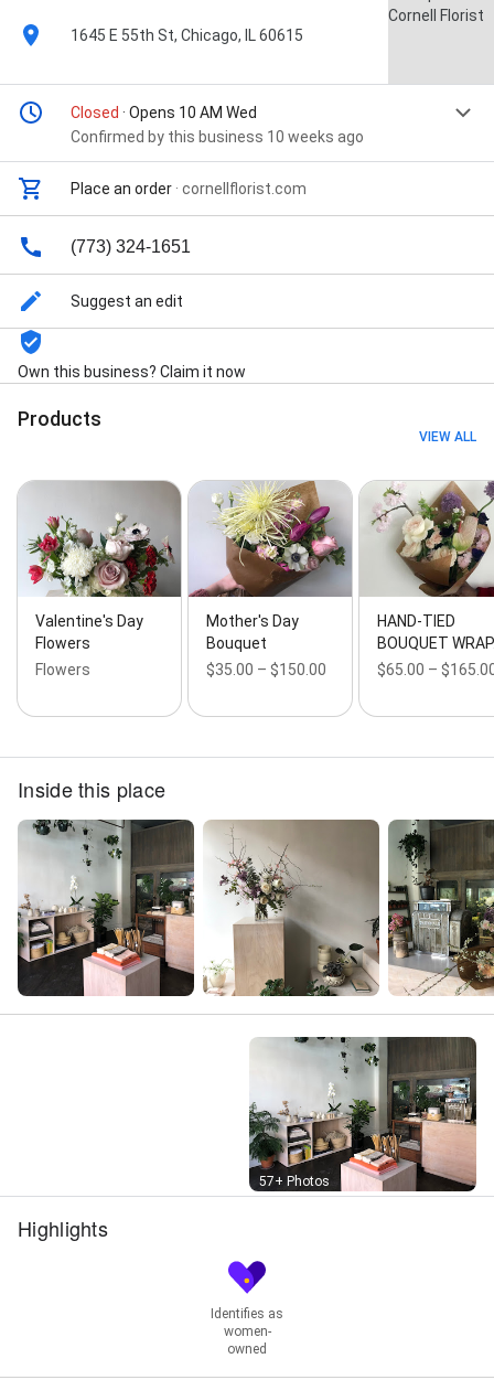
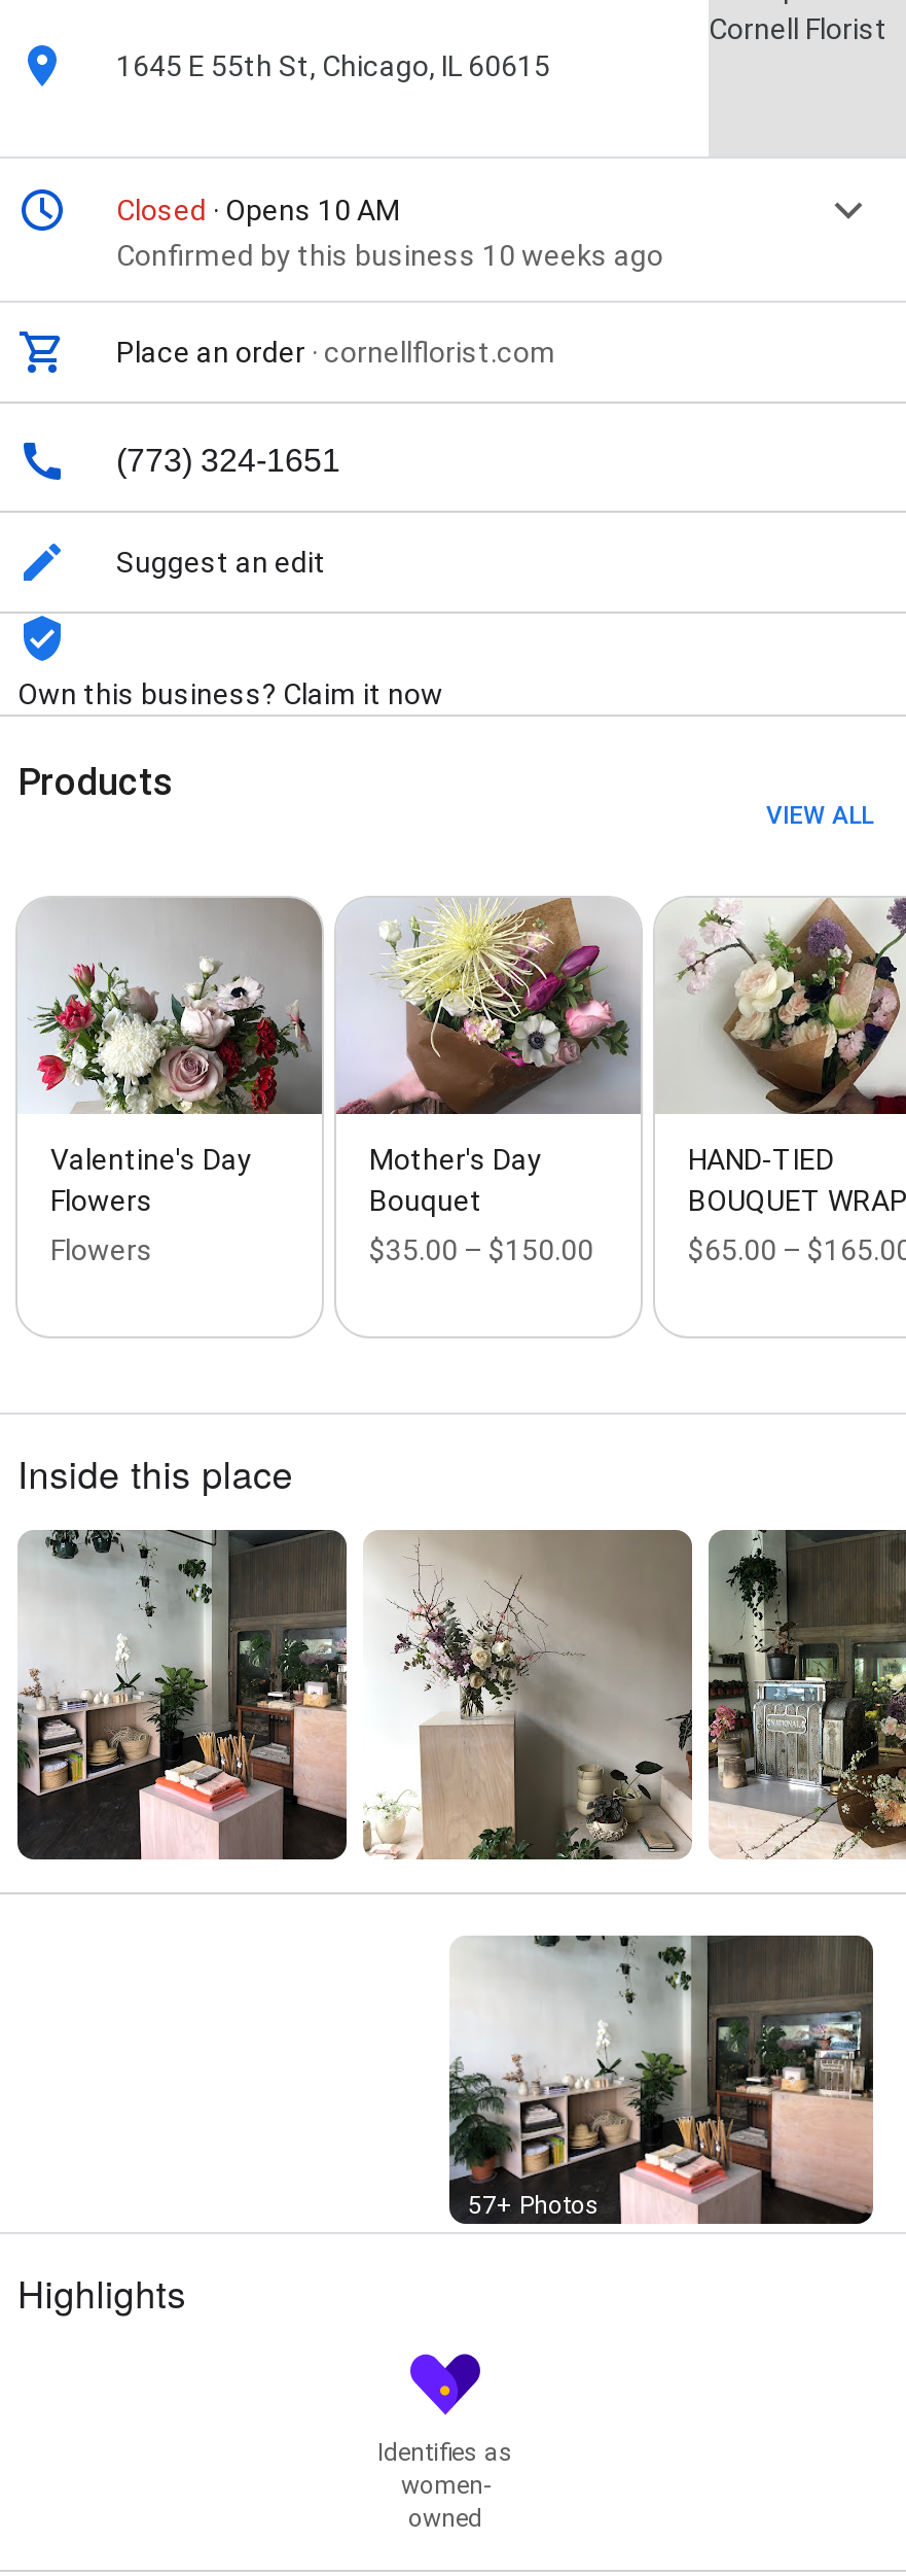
[71,104,257,122] Closed · Opens 10 AM Wed -> [116,194,400,227] Closed · Opens 10 AM

